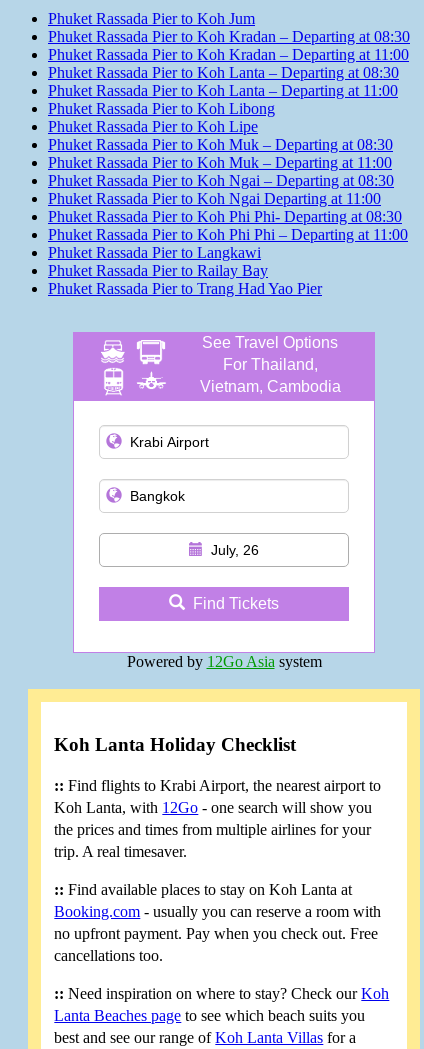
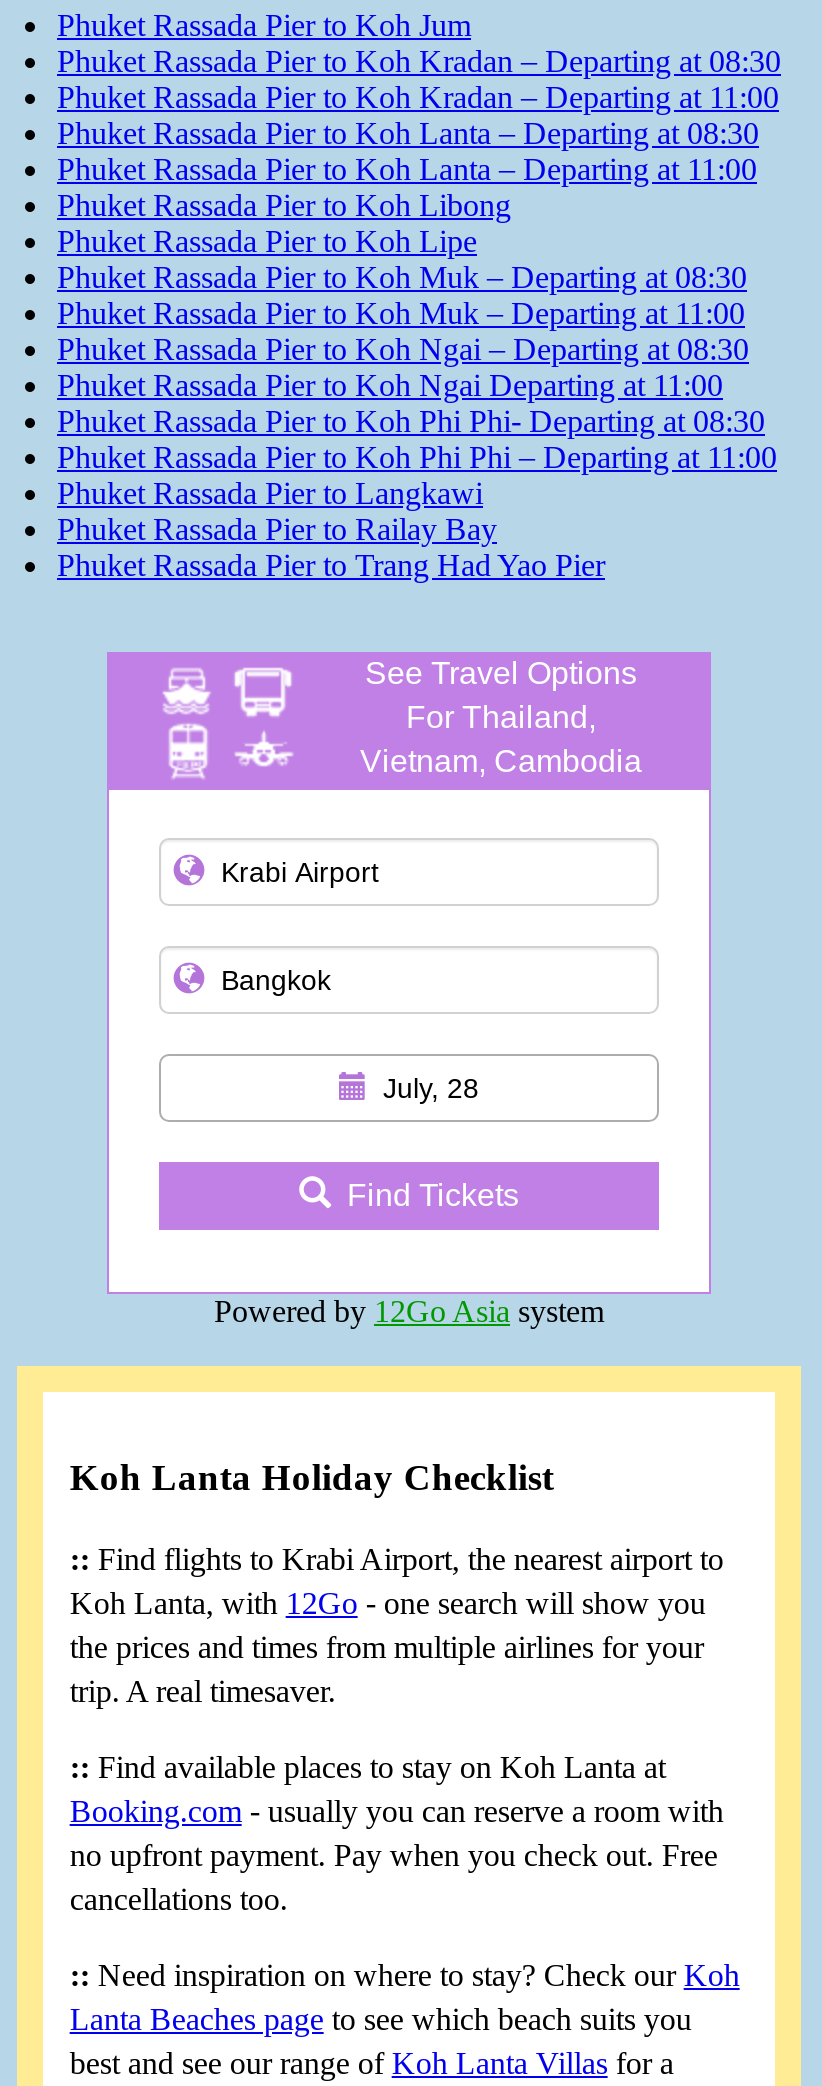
[211,542,259,558] July, 26 -> [383,1073,479,1105] July, 28

